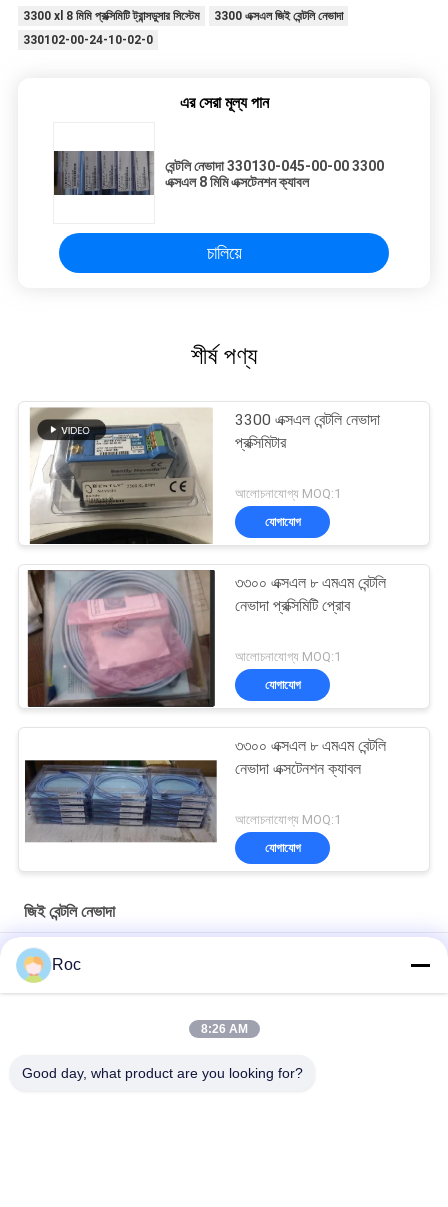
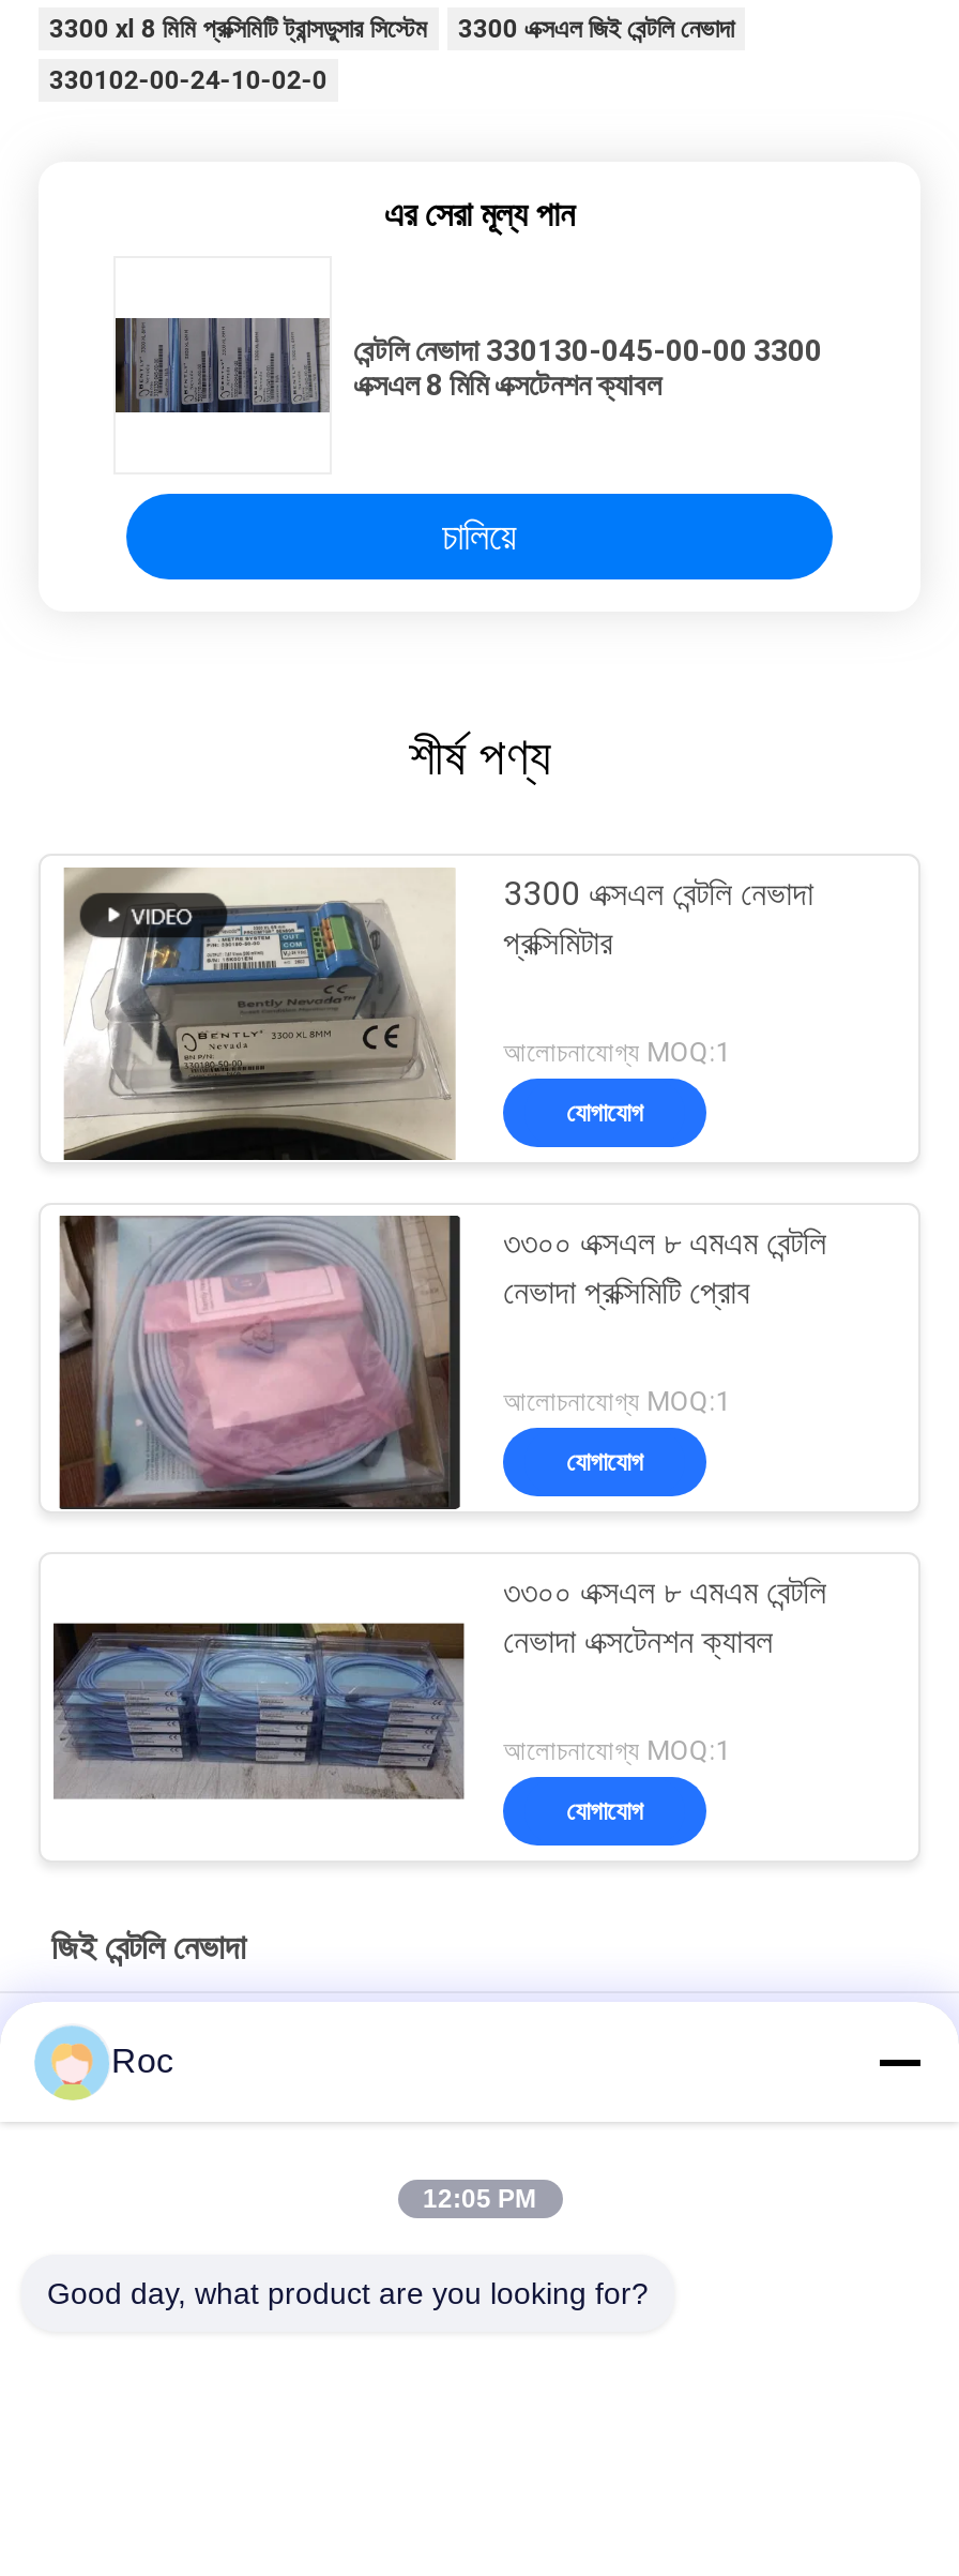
[200,1022,247,1036] 8:26 AM -> [423,2184,536,2214] 12:05 PM

